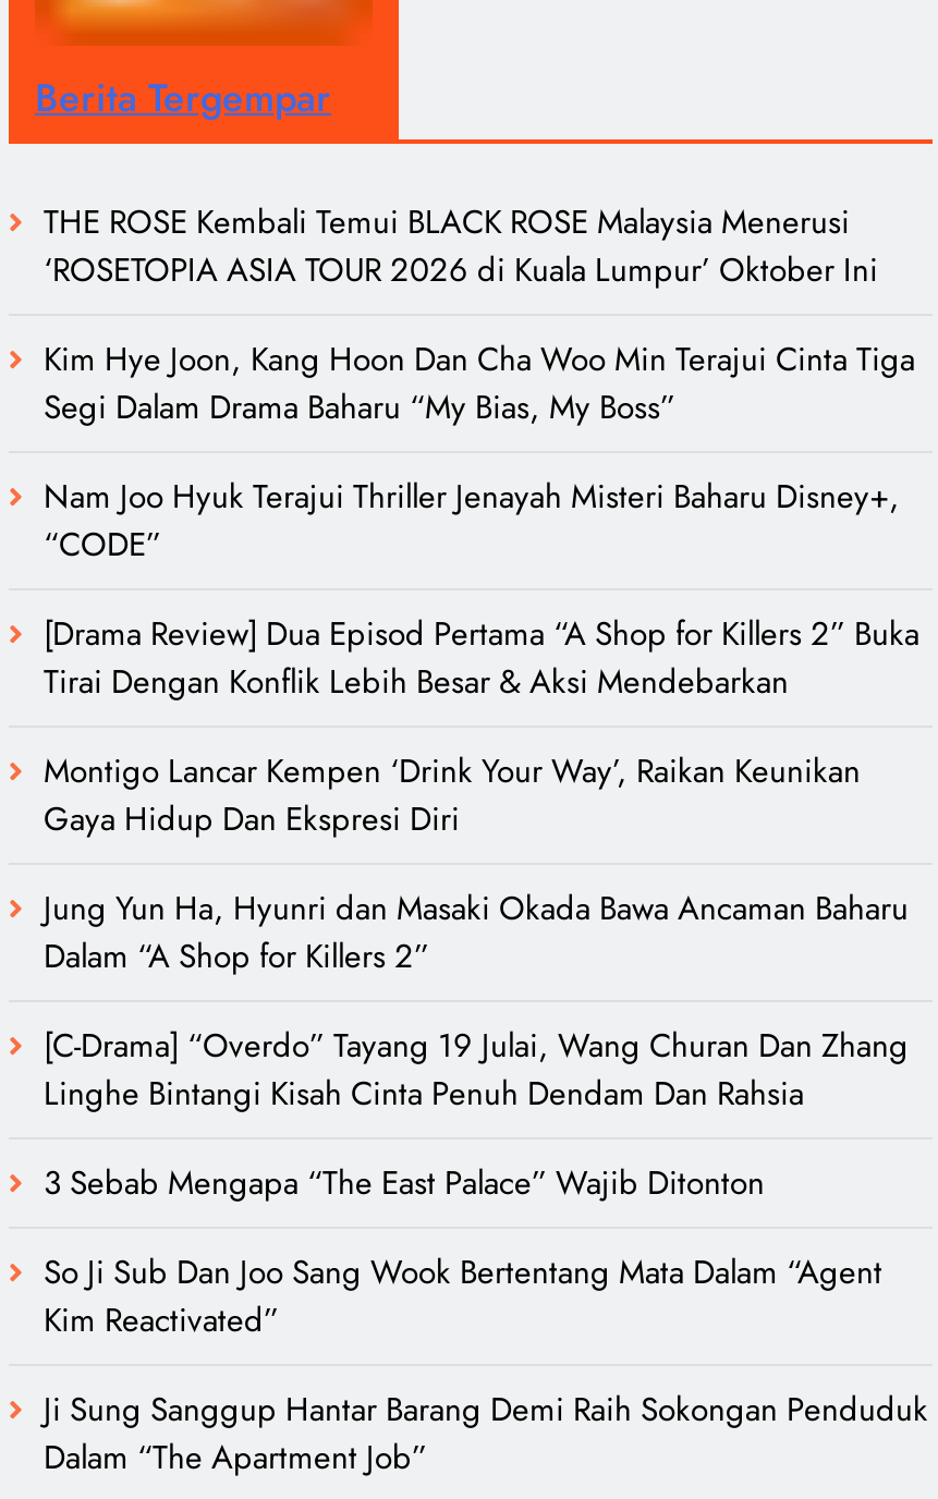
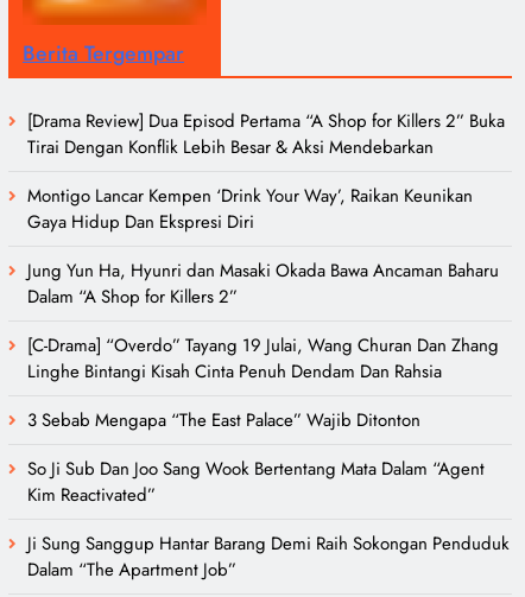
[44,199,915,569] THE ROSE Kembali Temui BLACK ROSE Malaysia Menerusi | ‘ROSETOPIA ASIA TOUR 2026 di Kuala Lumpur’ Oktober Ini | Kim Hye Joon, Kang Hoon Dan Cha Woo Min Terajui Cinta Tiga | Segi Dalam Drama Baharu “My Bias, My Boss” | Nam Joo Hyuk Terajui Thriller Jenayah Misteri Baharu Disney+, | “CODE” -> none

